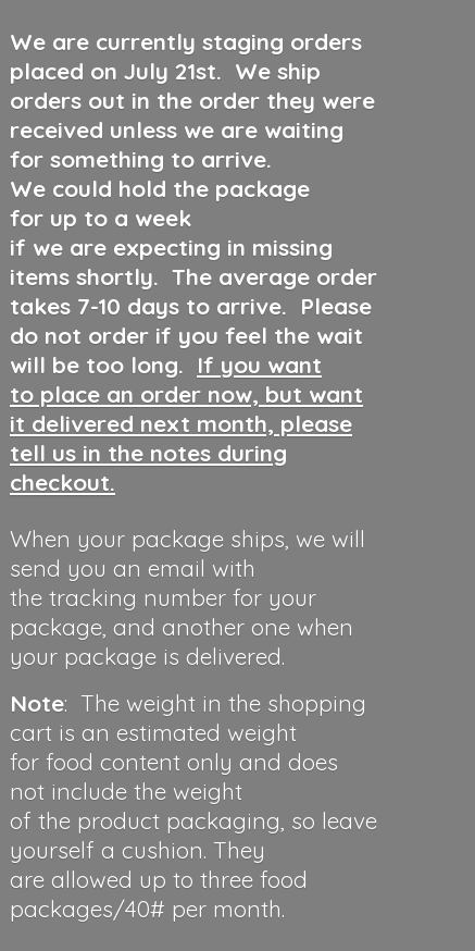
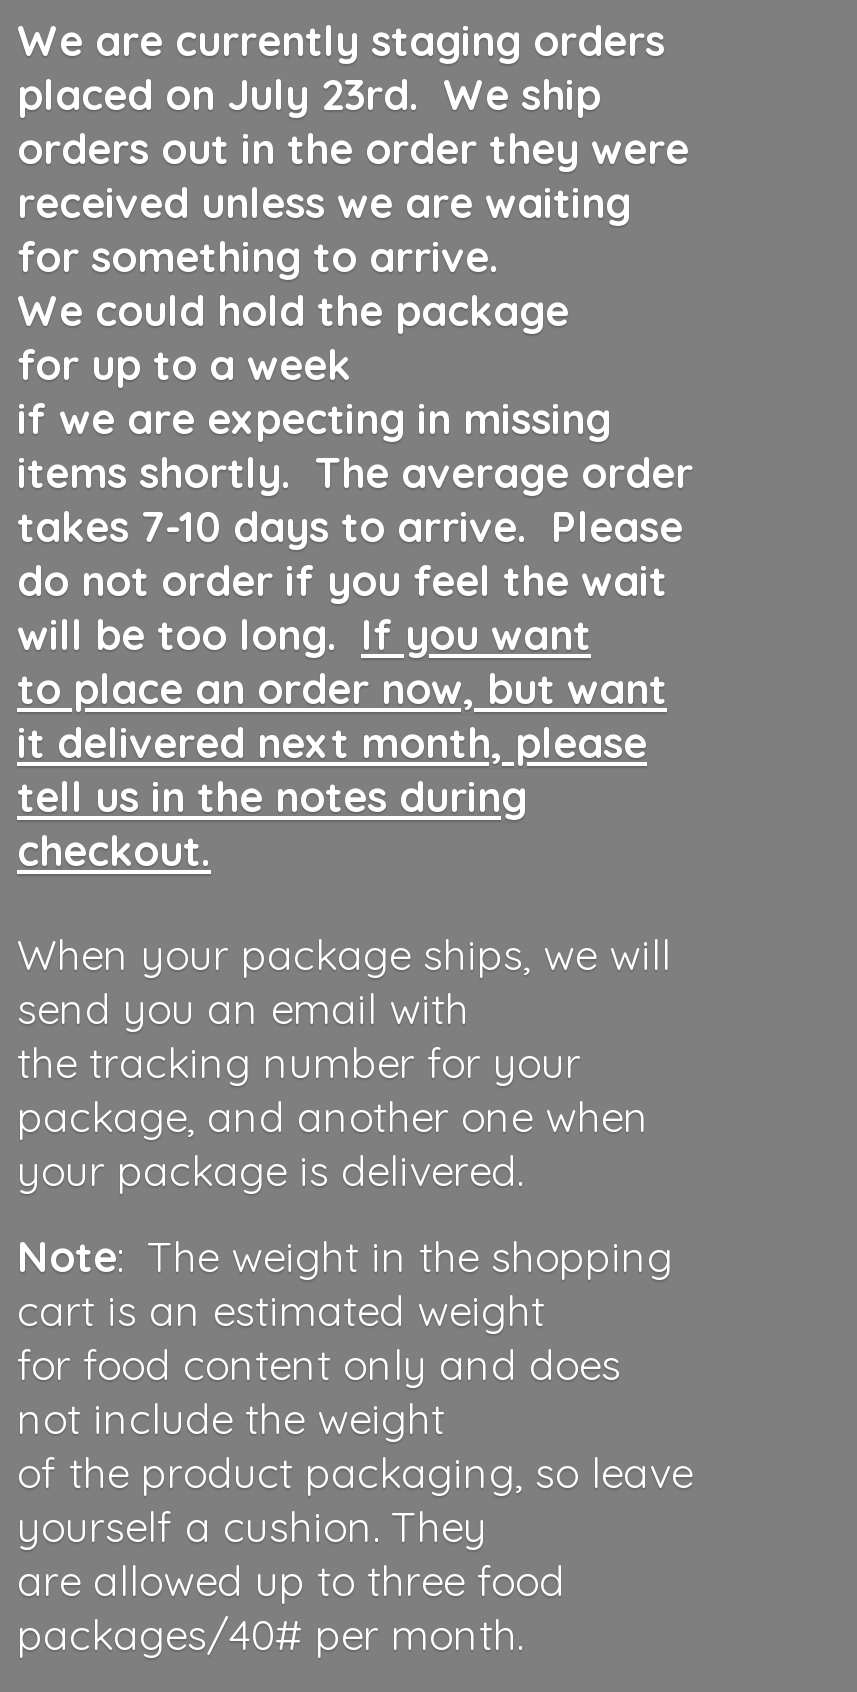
[10,56,321,84] placed on July 21st. We ship -> [17,67,601,119] placed on July 23rd. We ship

